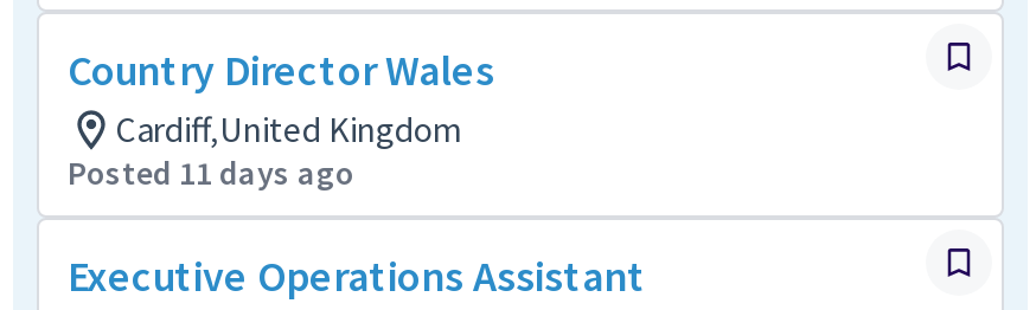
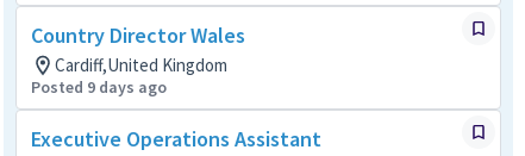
[68,151,354,194] Posted 11 days ago -> [31,76,167,98] Posted 9 days ago

